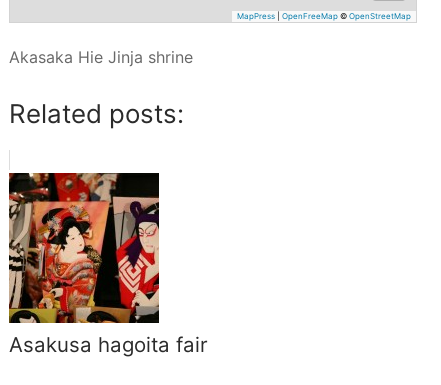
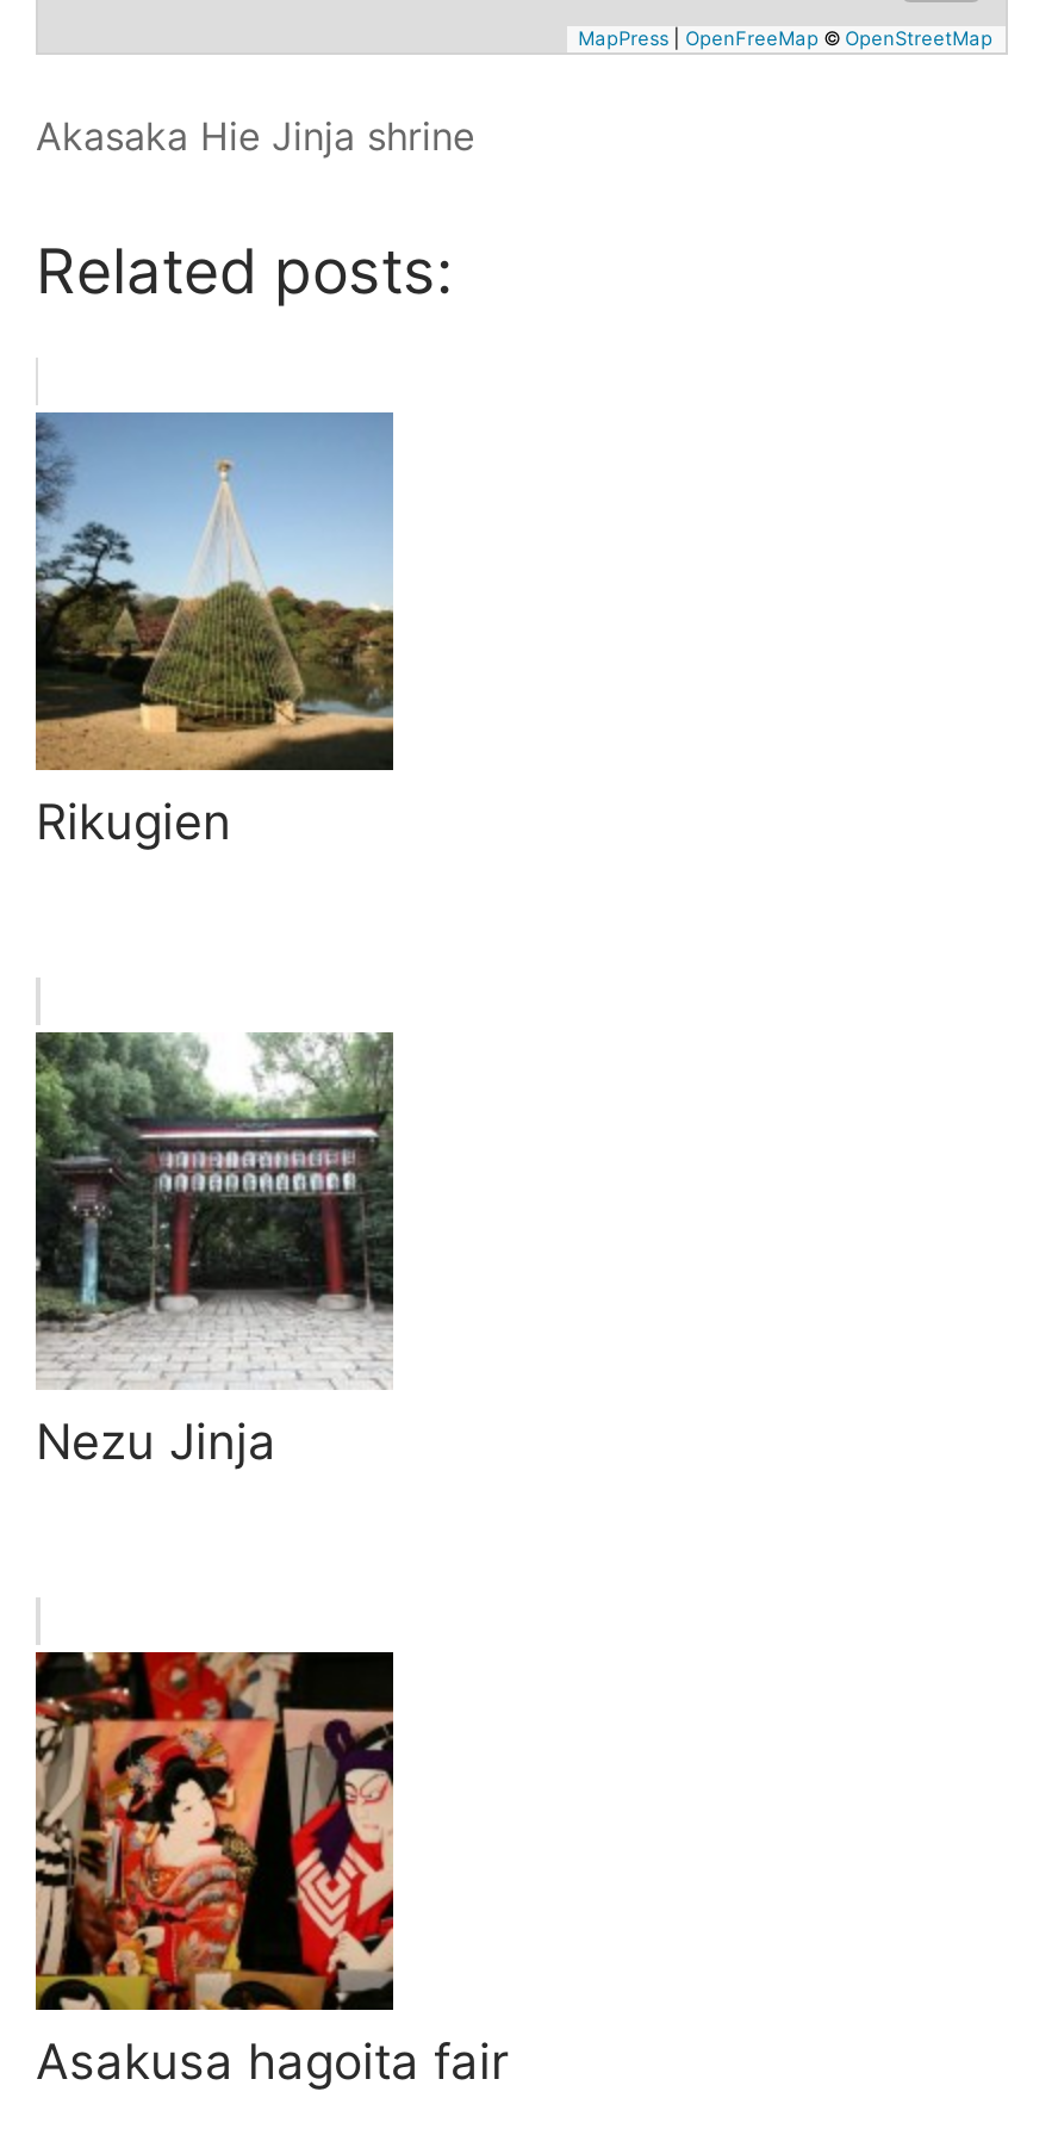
none -> [33,412,393,851] [image] | Rikugien
none -> [33,1032,396,1471] [image] | Nezu Jinja

